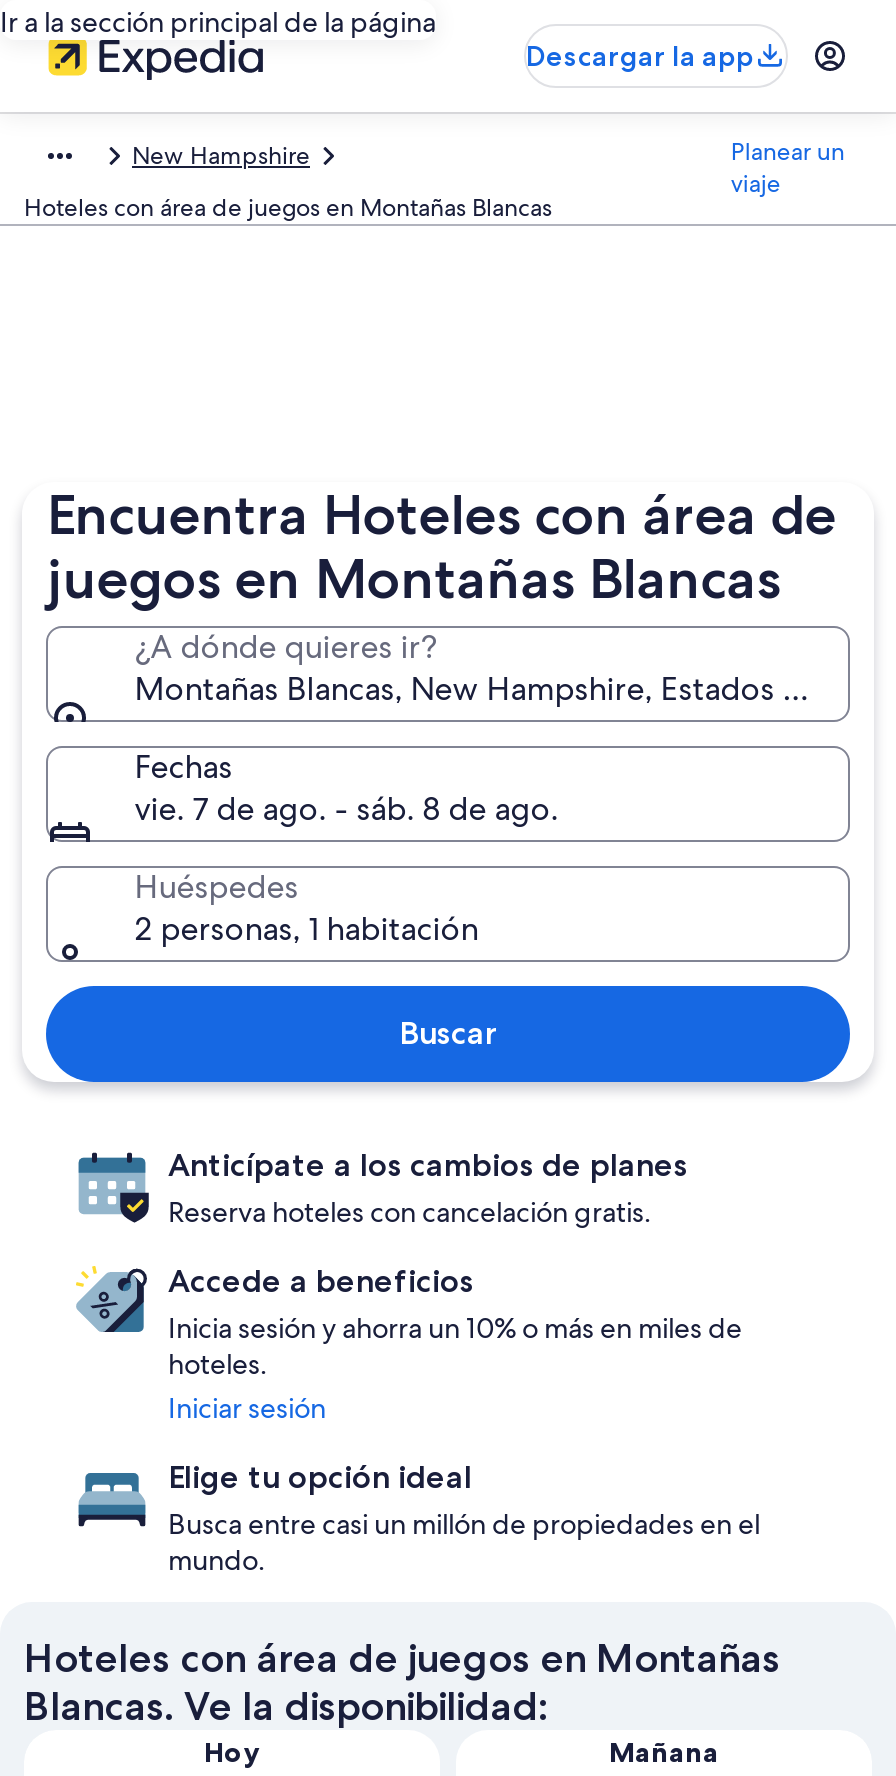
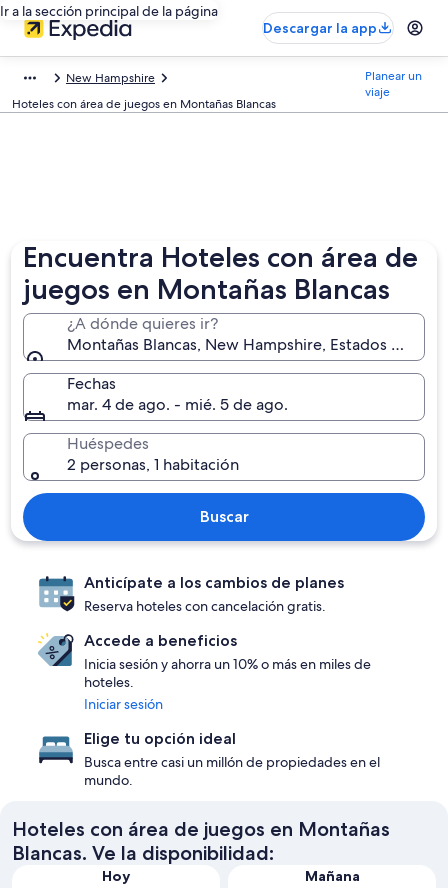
[134,788,558,830] vie. 7 de ago. - sáb. 8 de ago. -> [67,394,288,415] mar. 4 de ago. - mié. 5 de ago.

